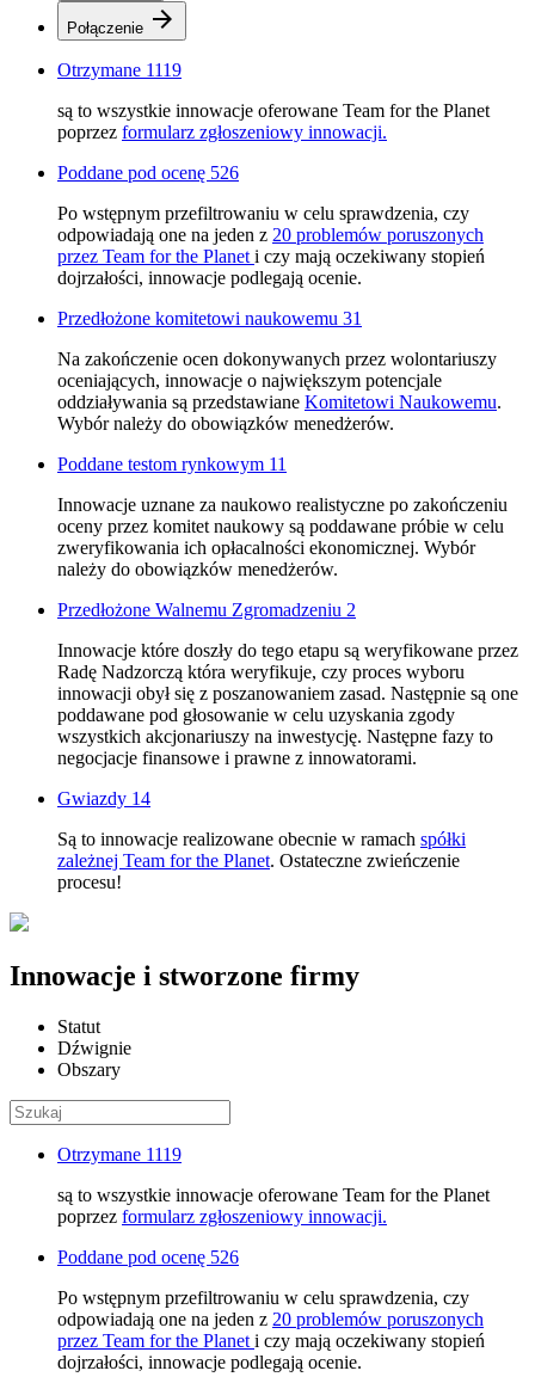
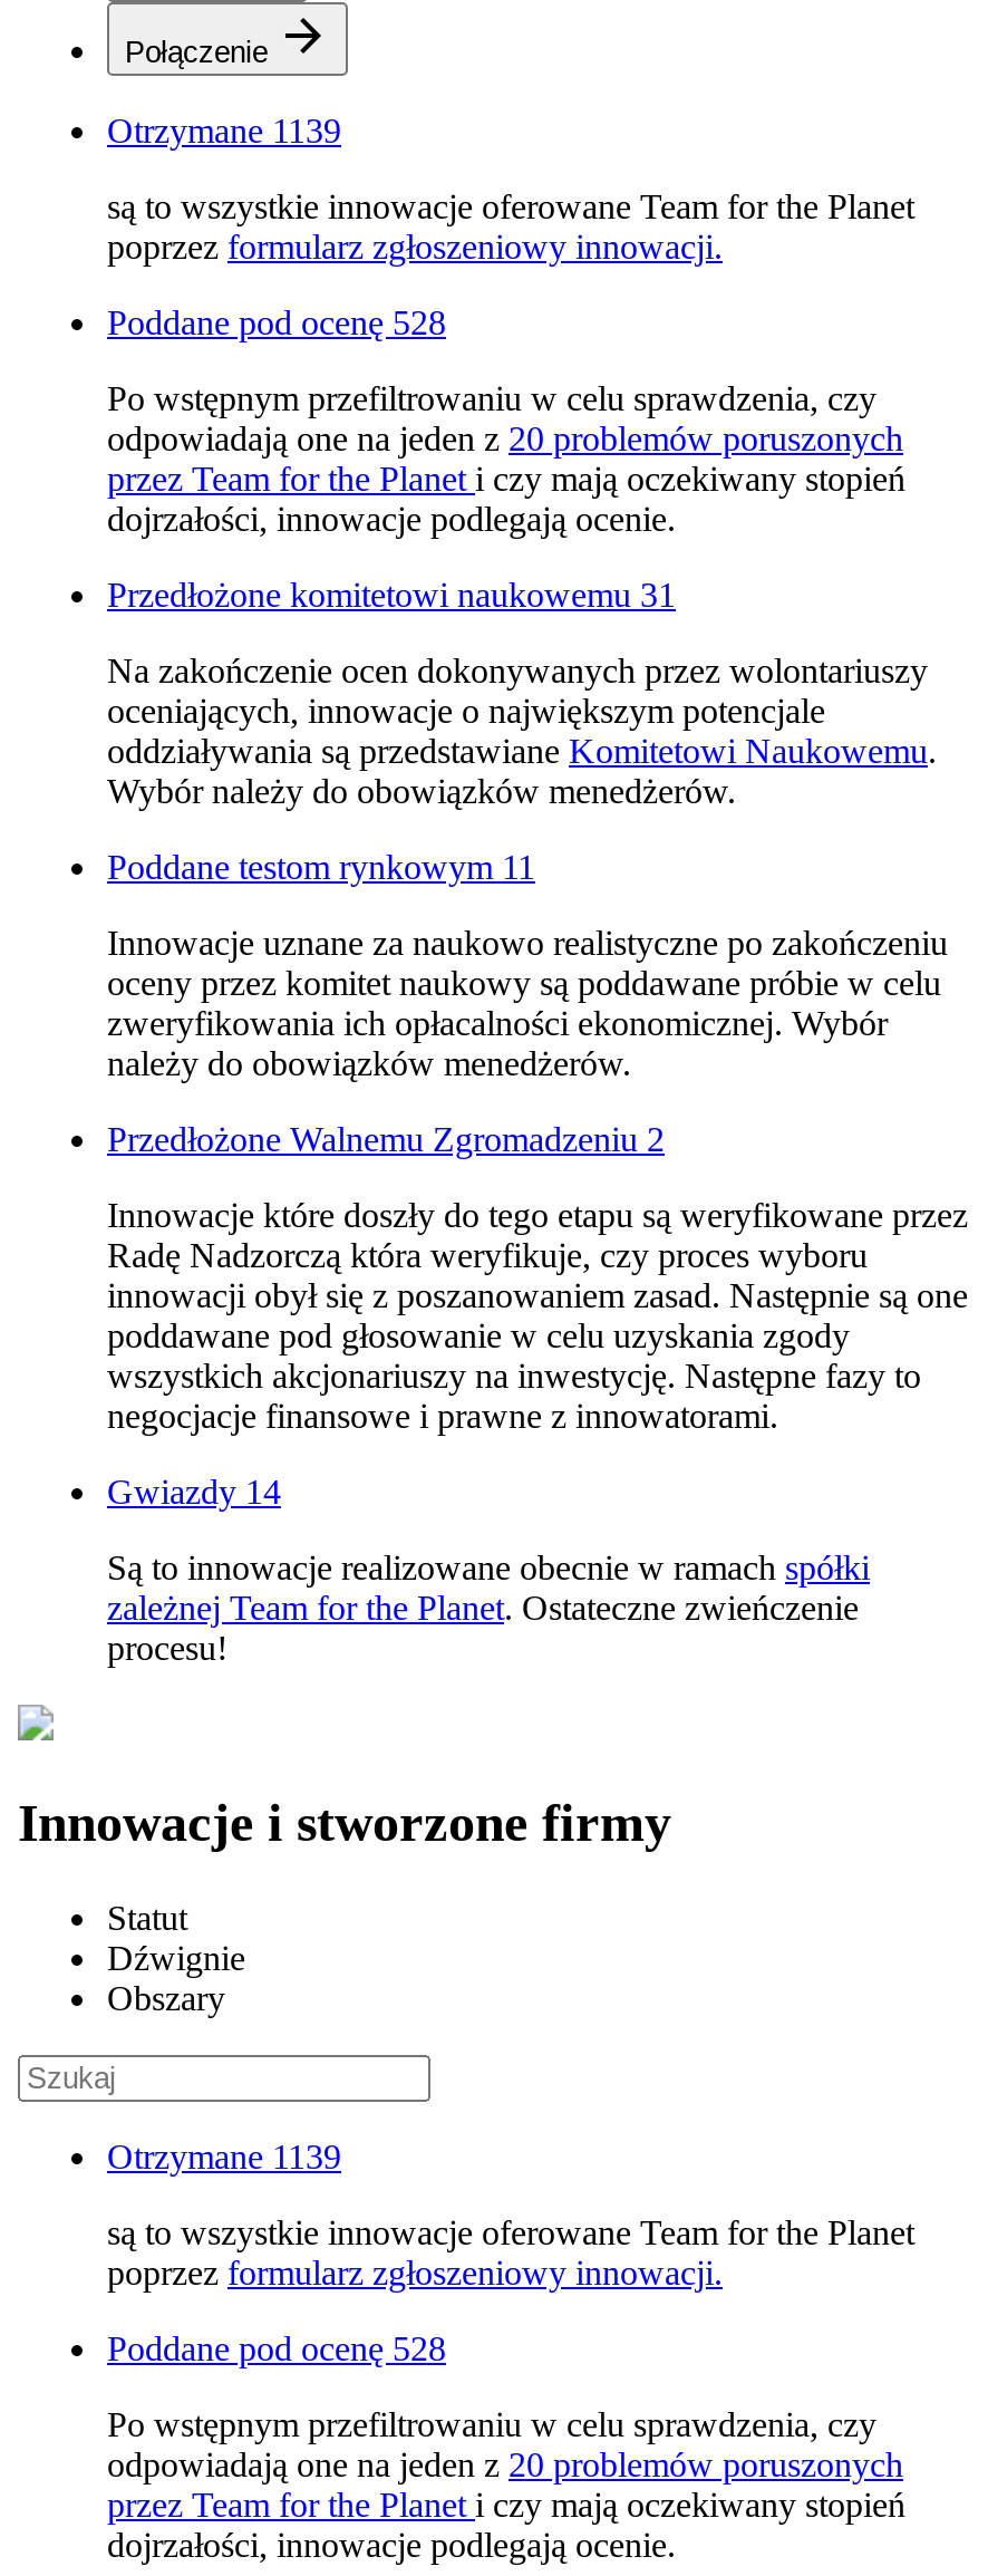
[57,60,182,80] Otrzymane 1119 -> [107,112,341,149] Otrzymane 1139
[57,162,239,183] Poddane pod ocenę 526 -> [107,303,446,341] Poddane pod ocenę 528
[57,1144,182,1164] Otrzymane 1119 -> [107,2137,341,2175] Otrzymane 1139
[57,1247,239,1267] Poddane pod ocenę 526 -> [107,2329,446,2367] Poddane pod ocenę 528

